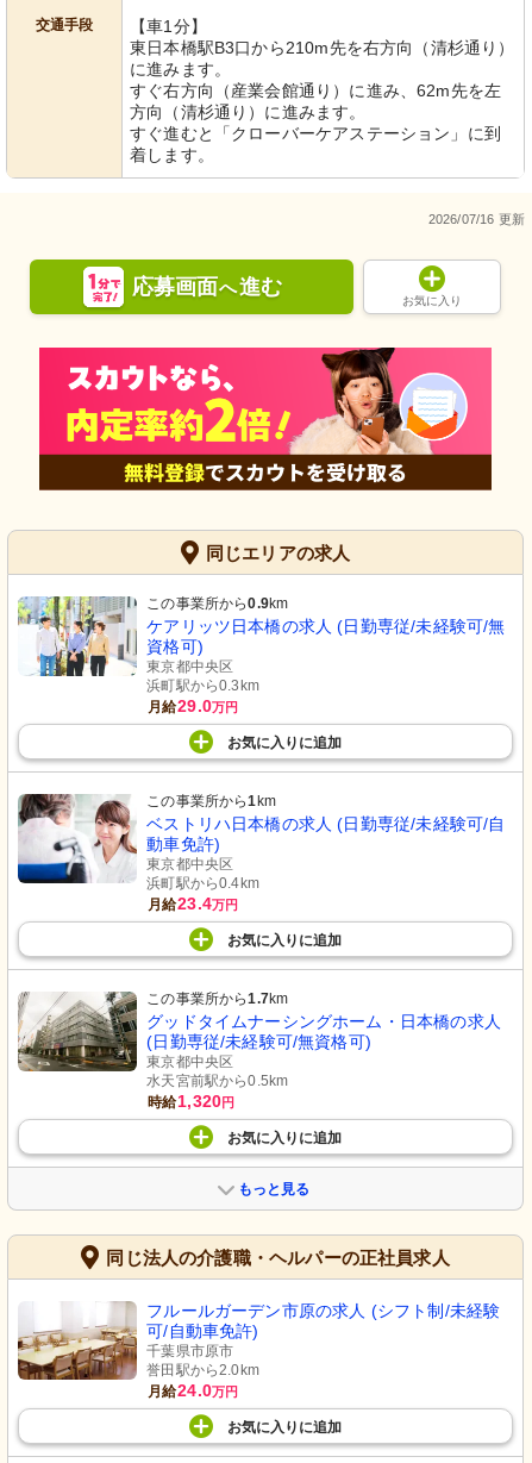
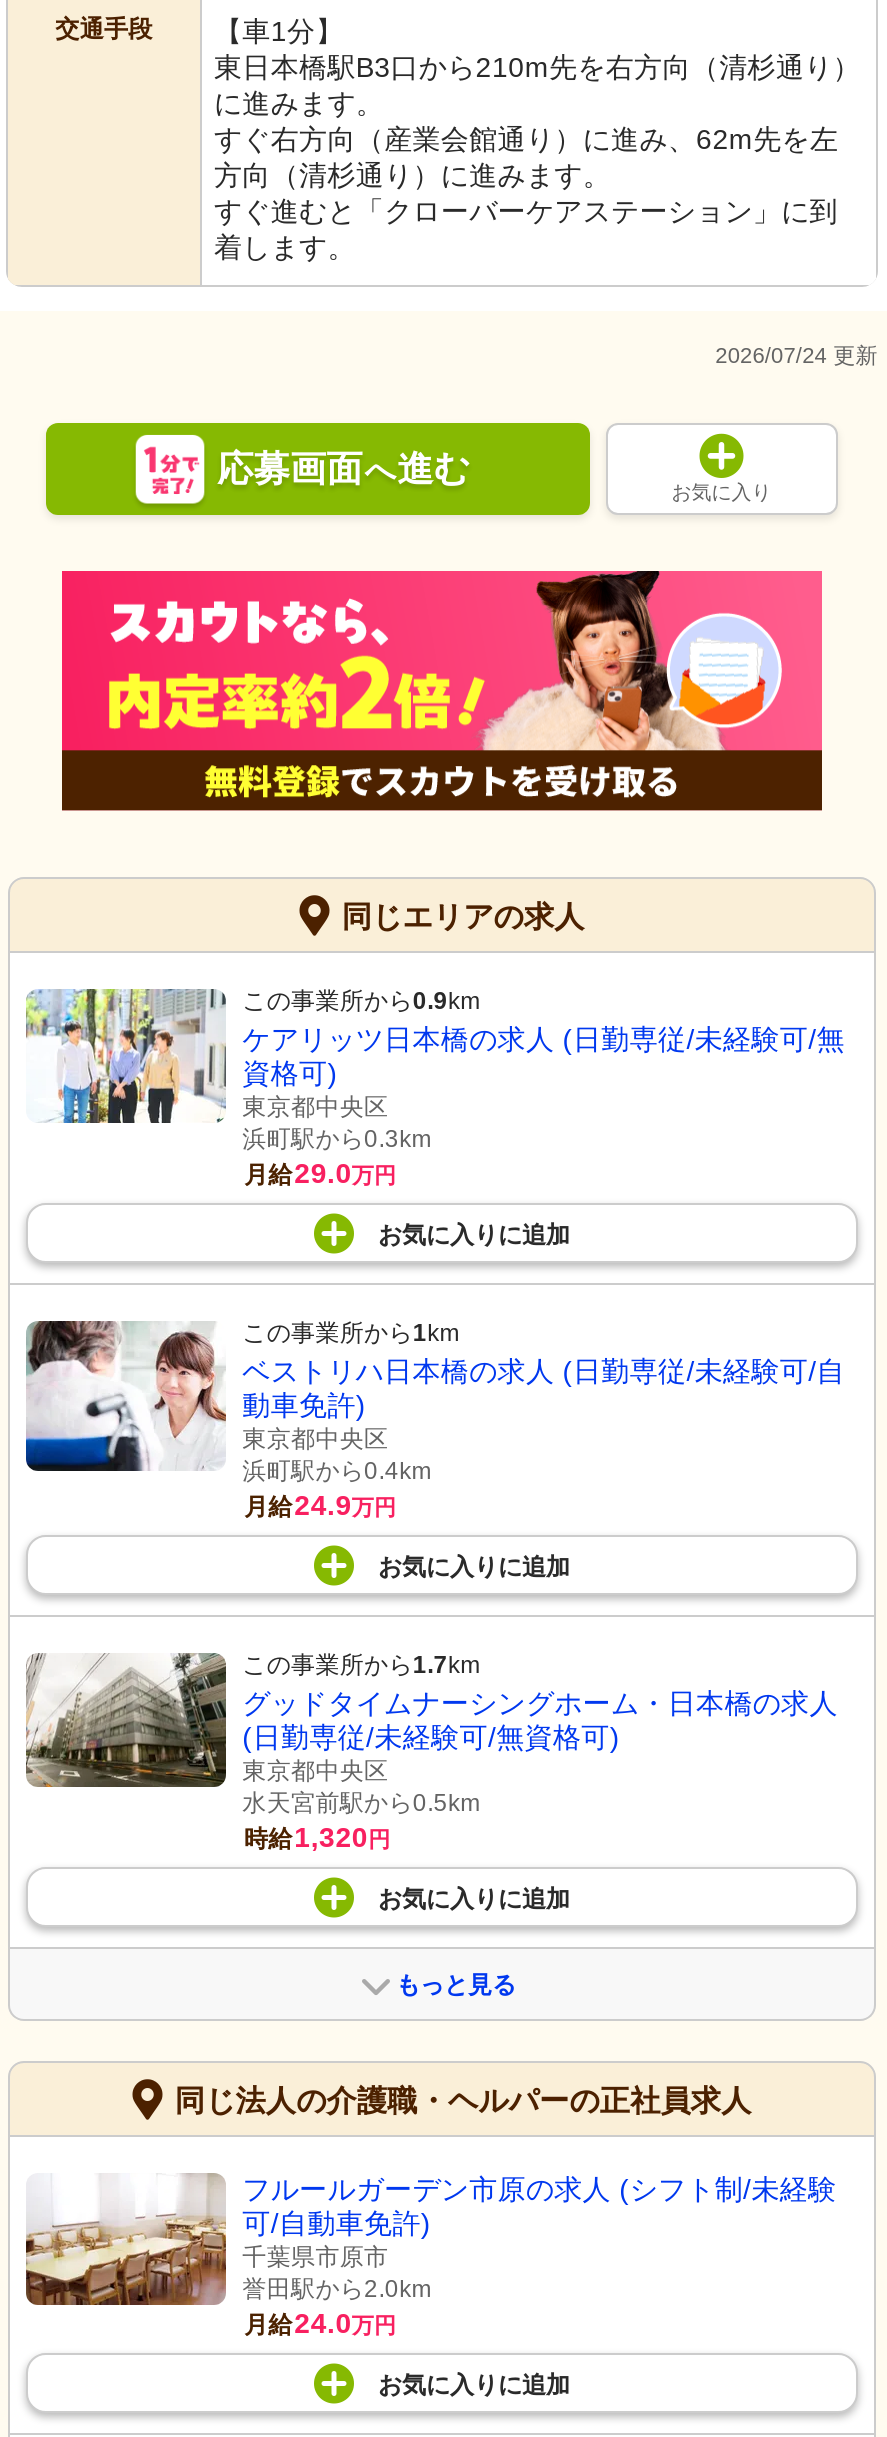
[428,212,525,226] 2026/07/16 更新 -> [715,343,878,367] 2026/07/24 更新
[148,894,238,913] 月給23.4万円 -> [244,1489,396,1521] 月給24.9万円

